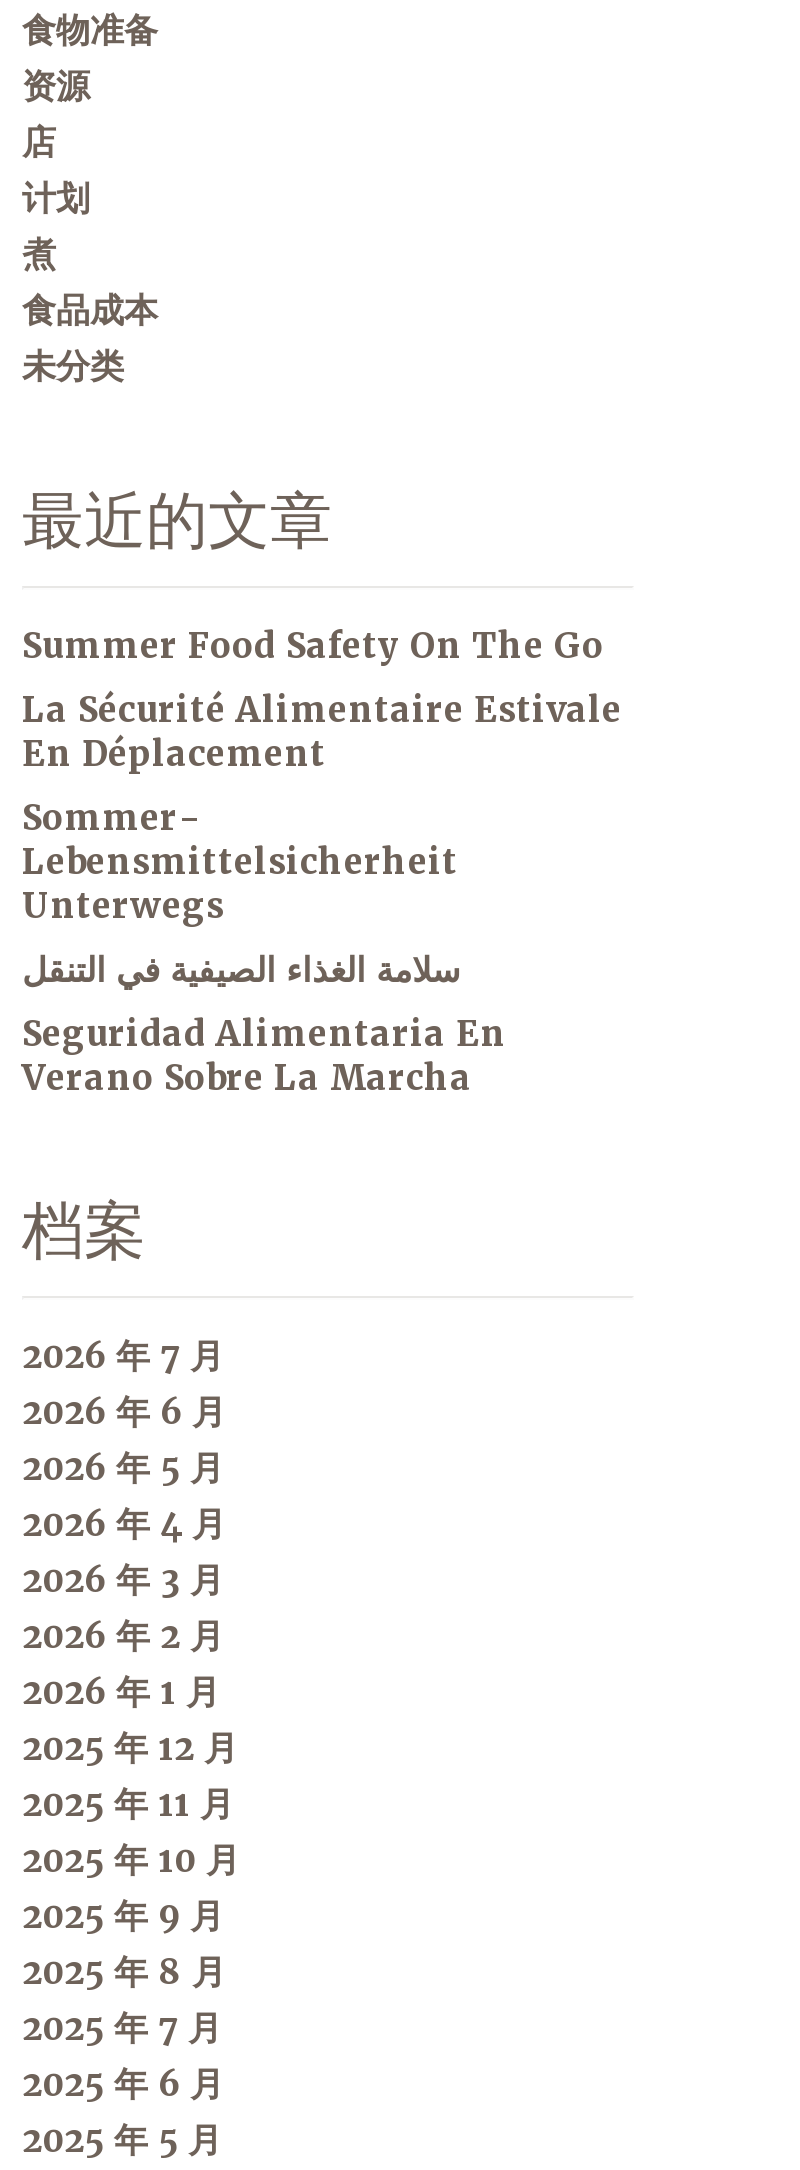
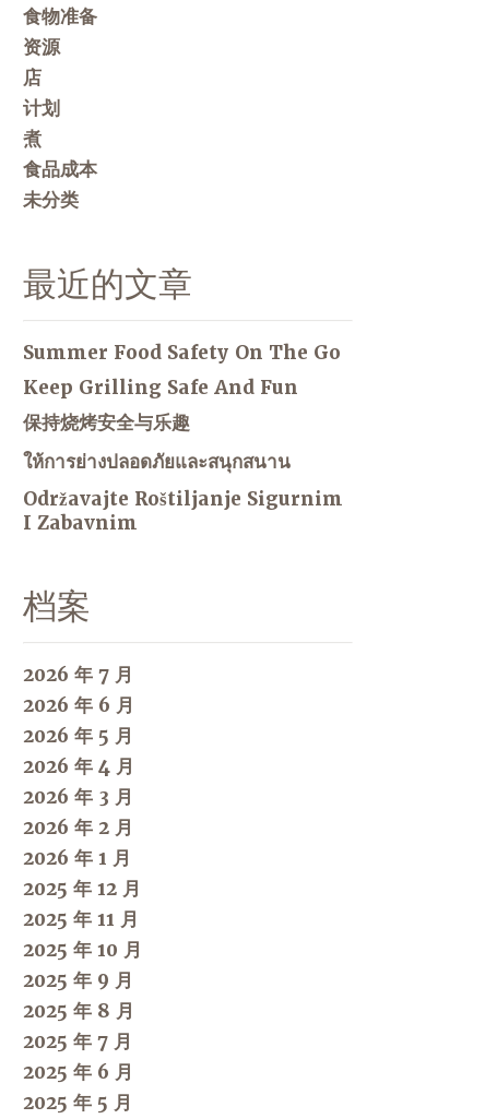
[22,689,622,777] La Sécurité Alimentaire Estivale | En Déplacement -> [23,376,298,400] Keep Grilling Safe And Fun
[22,797,458,929] Sommer- | Lebensmittelsicherheit | Unterwegs -> [23,411,190,435] 保持烧烤安全与乐趣
[22,949,460,993] سلامة الغذاء الصيفية في التنقل -> [23,450,291,474] ให้การย่างปลอดภัยและสนุกสนาน
[22,1013,506,1101] Seguridad Alimentaria En | Verano Sobre La Marcha -> [23,487,343,535] Održavajte Roštiljanje Sigurnim | I Zabavnim

